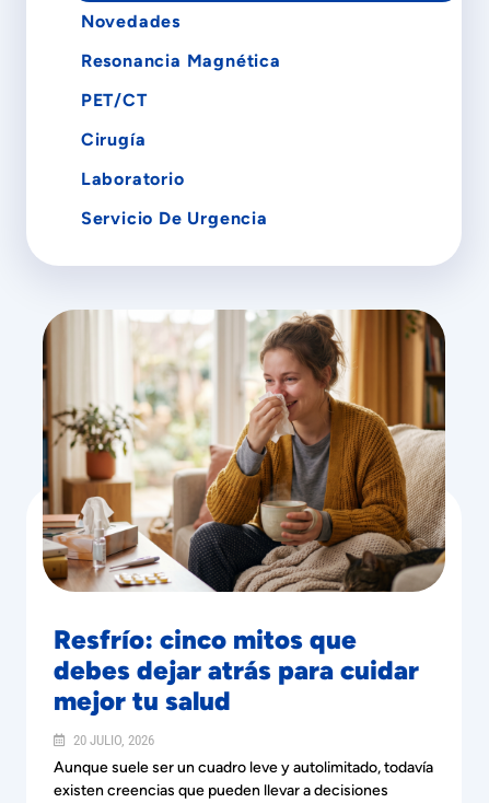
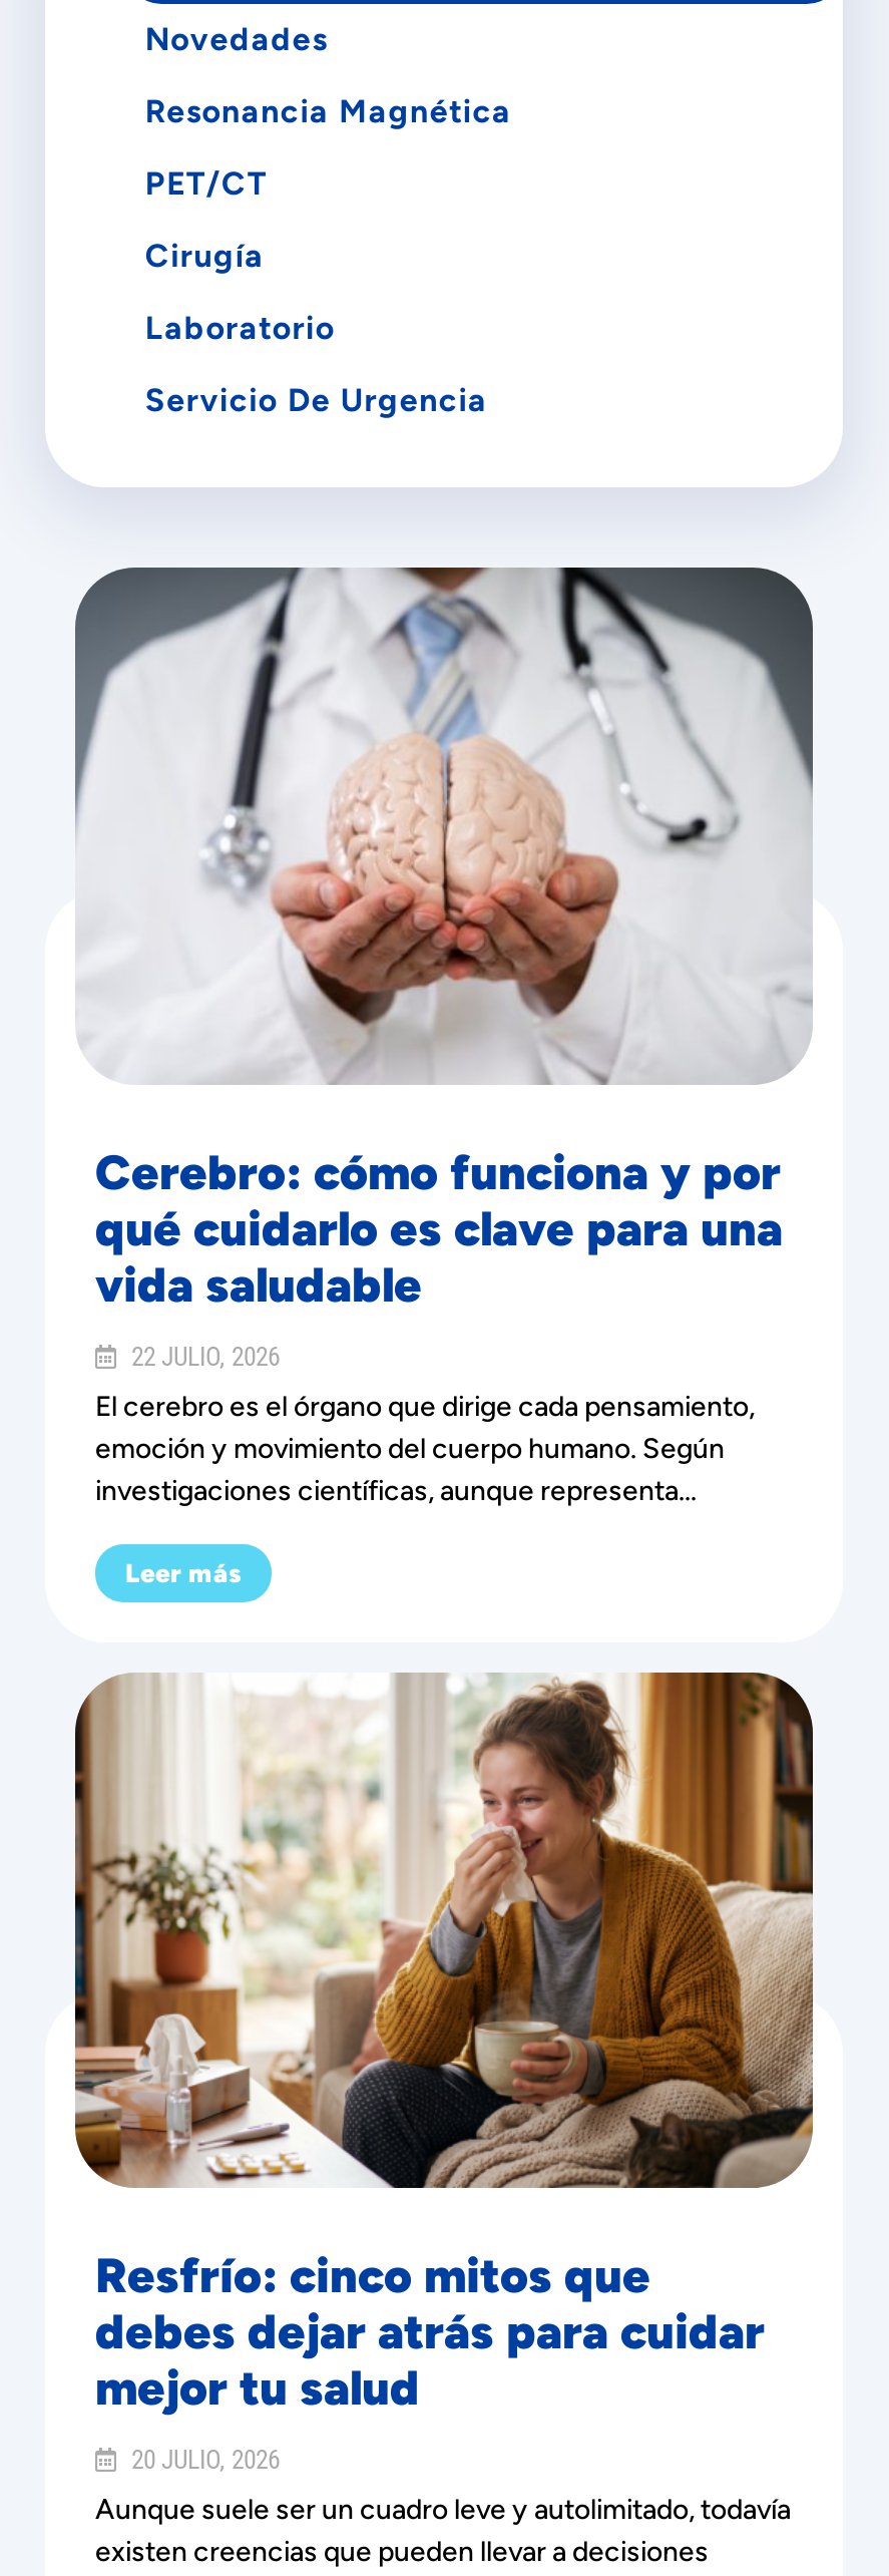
none -> [73,566,813,1588] [image] | Cerebro: cómo funciona y por | qué cuidarlo es clave para una | vida saludable | 22 JULIO, 2026 | El cerebro es el órgano que dirige cada pensamiento, | emoción y movimiento del cuerpo humano. Según | investigaciones científicas, aunque representa... | Leer más

